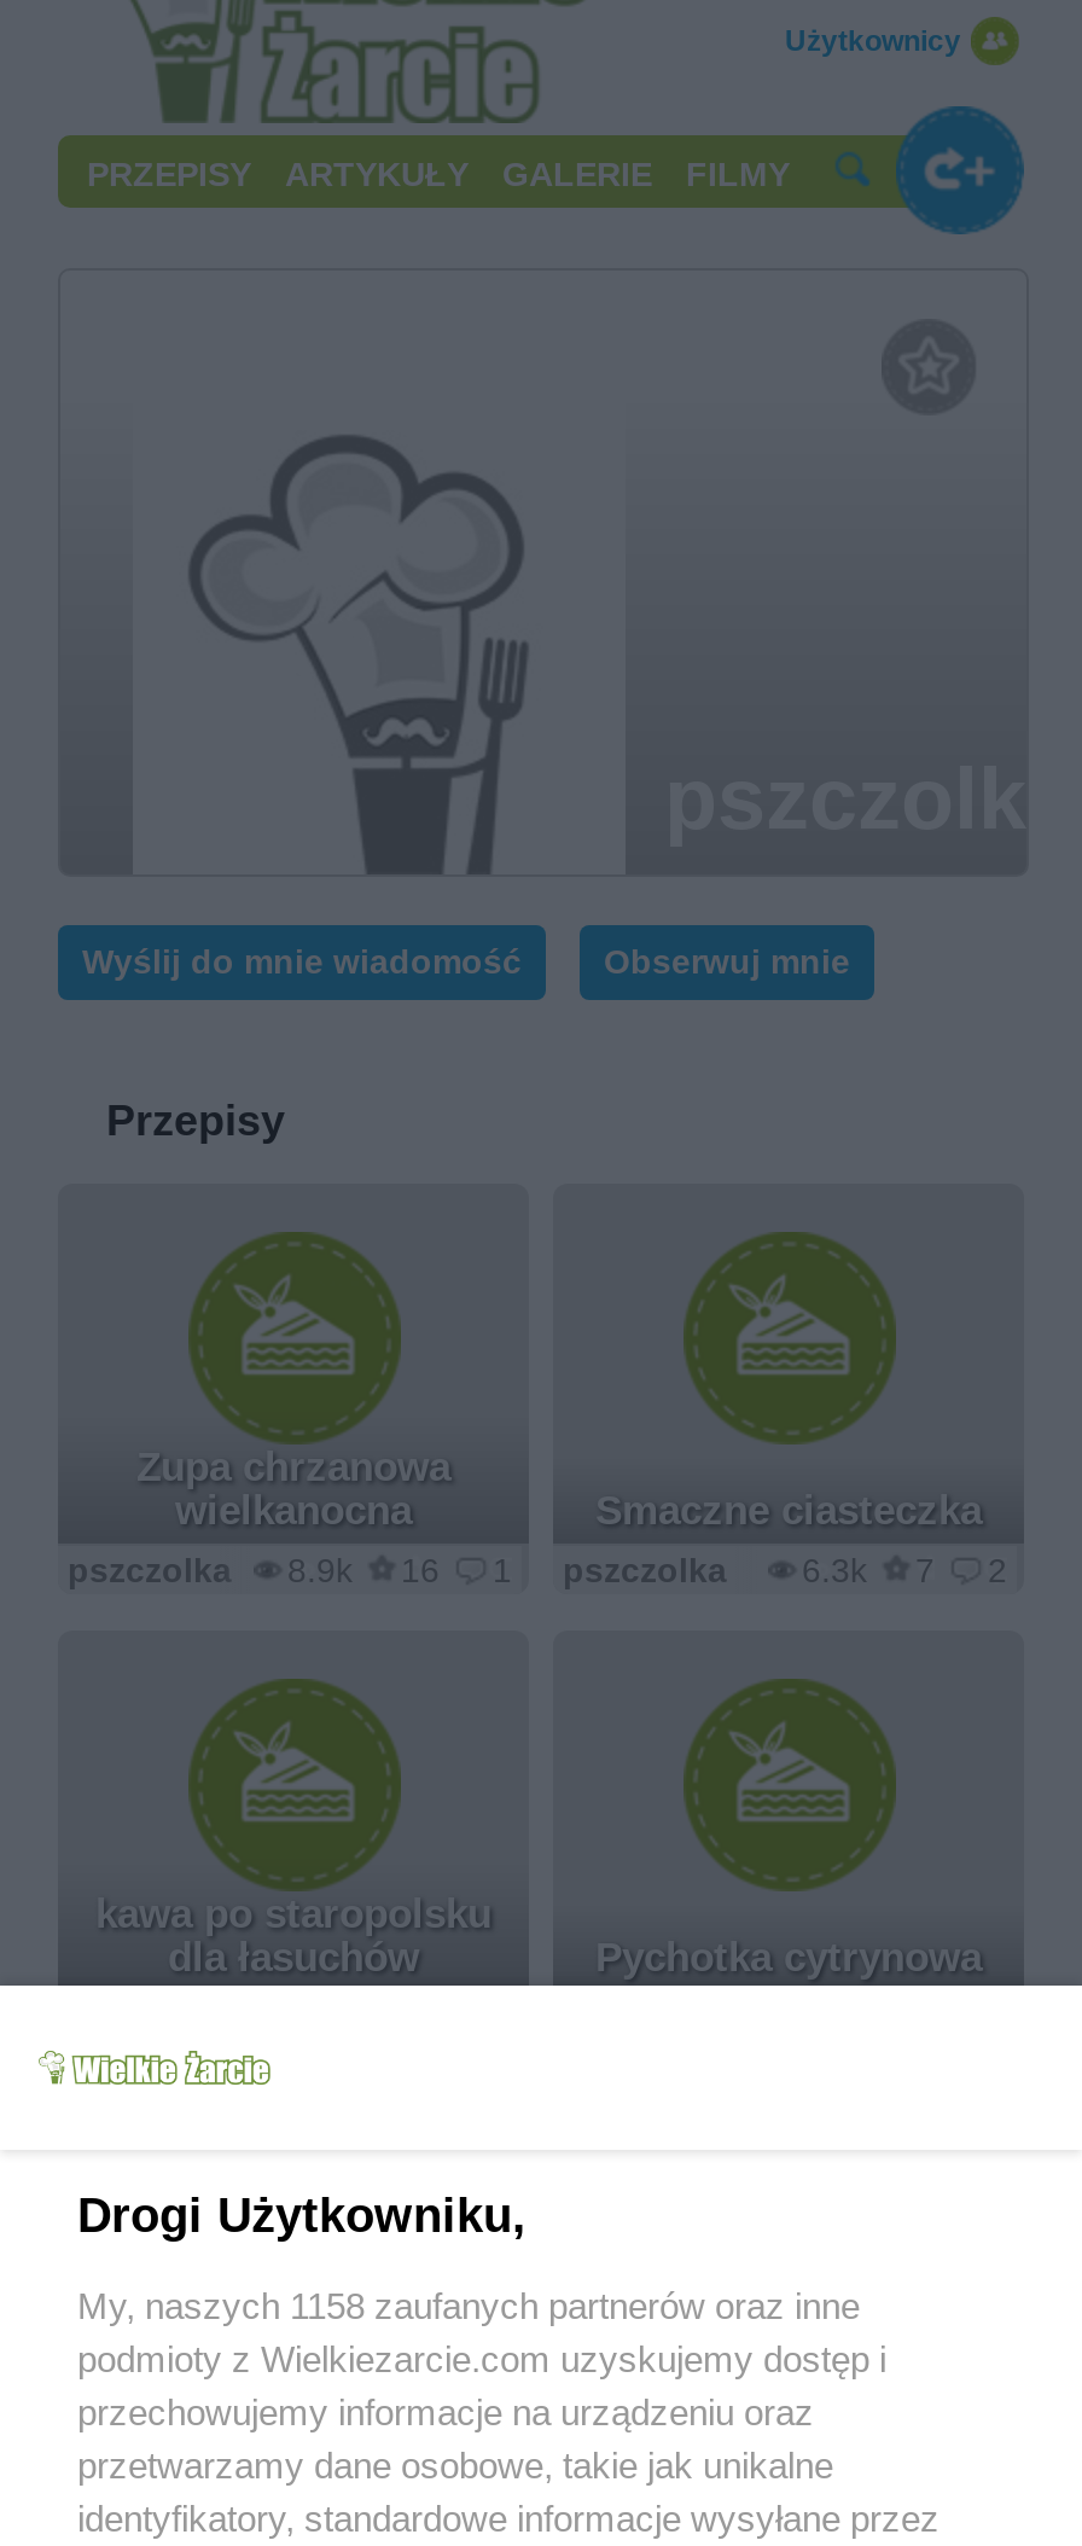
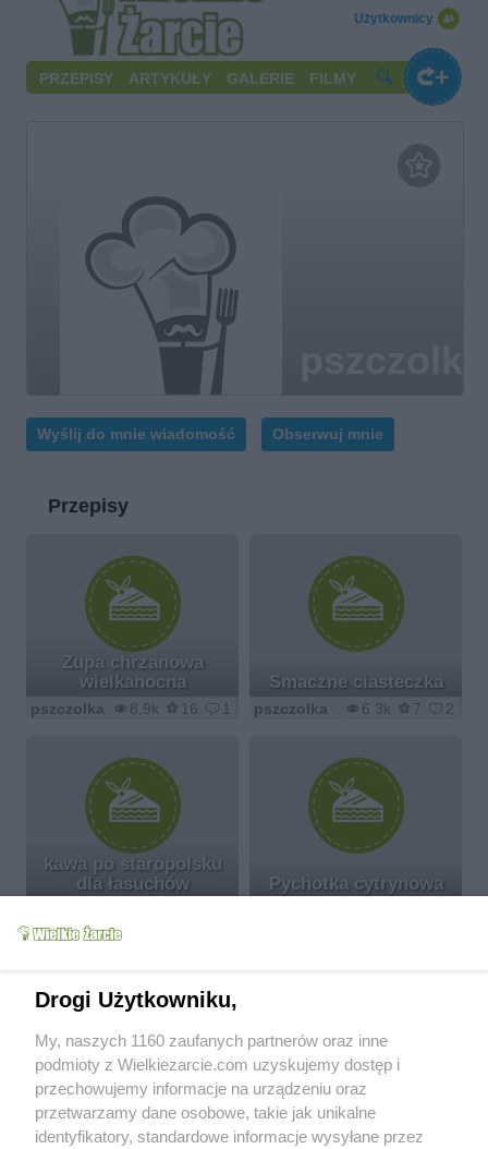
[77,2285,860,2326] My, naszych 1158 zaufanych partnerów oraz inne -> [35,1031,388,1050] My, naszych 1160 zaufanych partnerów oraz inne

